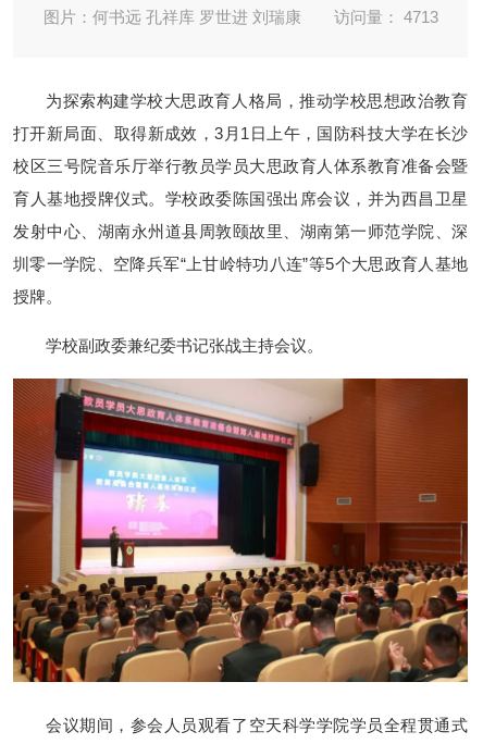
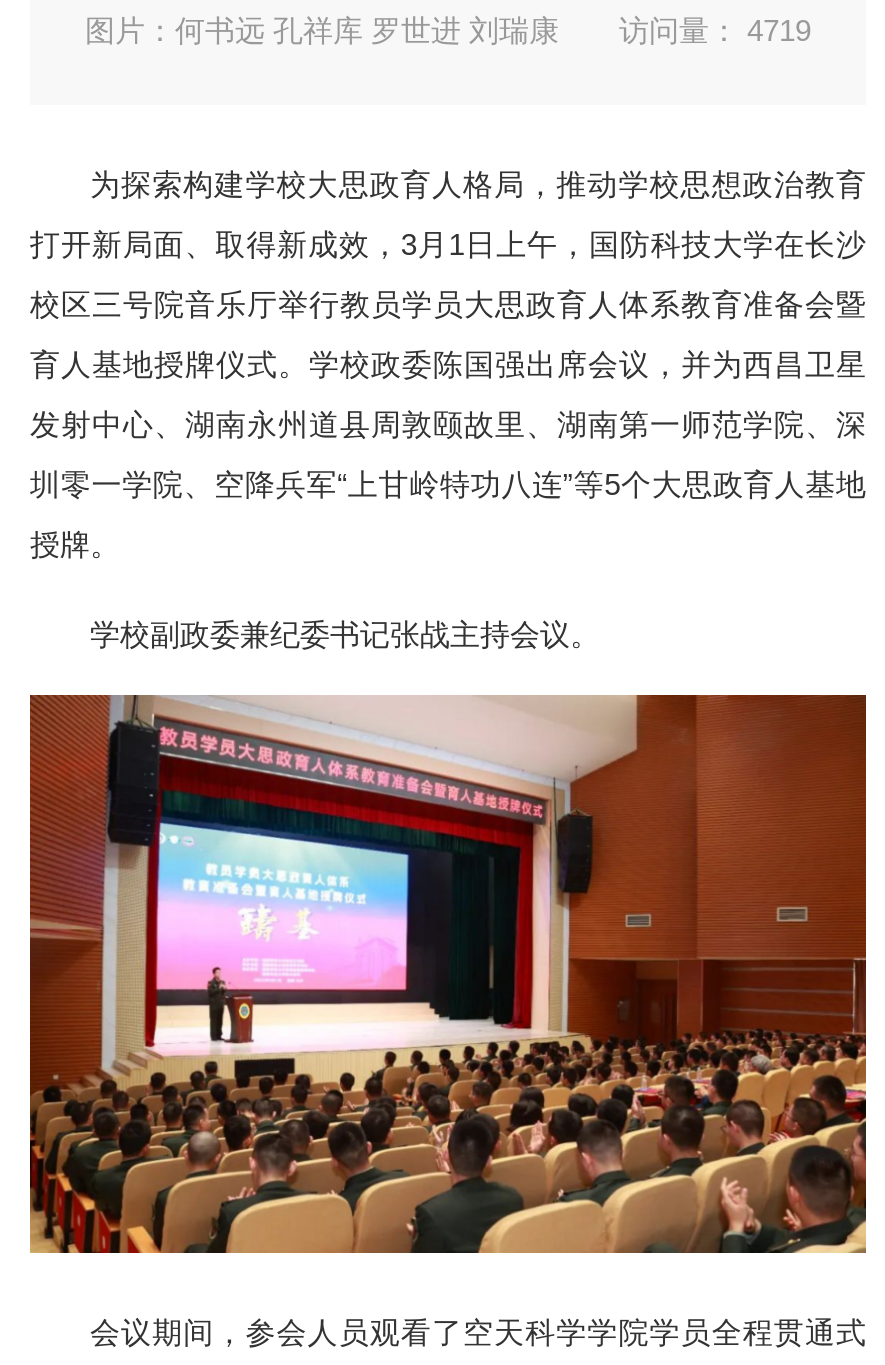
[43,8,438,26] 图片：何书远 孔祥库 罗世进 刘瑞康 访问量：4713 -> [85,13,811,47] 图片：何书远 孔祥库 罗世进 刘瑞康 访问量：4719

